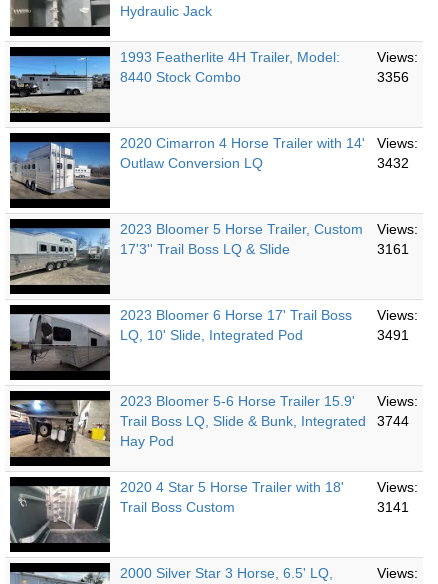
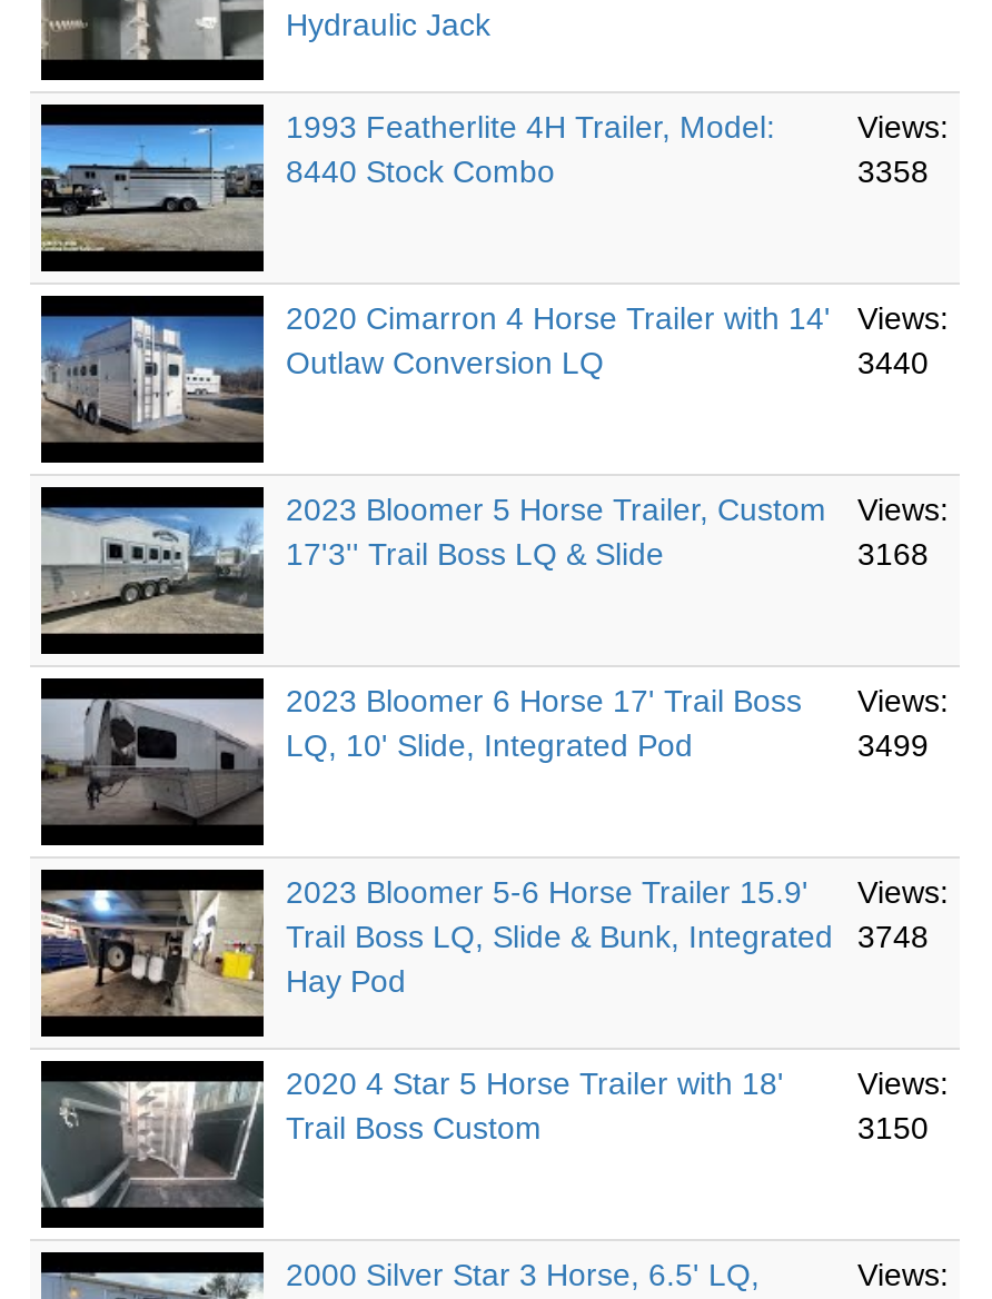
[377,68,409,84] 3356 -> [857,152,929,188] 3358
[377,154,409,170] 3432 -> [857,344,929,379] 3440
[377,240,409,256] 3161 -> [857,535,929,571] 3168
[377,326,409,342] 3491 -> [857,726,929,762] 3499
[120,412,409,428] Trail Boss LQ, Slide & Bunk, Integrated 3744 -> [286,918,929,953] Trail Boss LQ, Slide & Bunk, Integrated 3748
[377,498,409,514] 3141 -> [857,1109,929,1144] 3150

